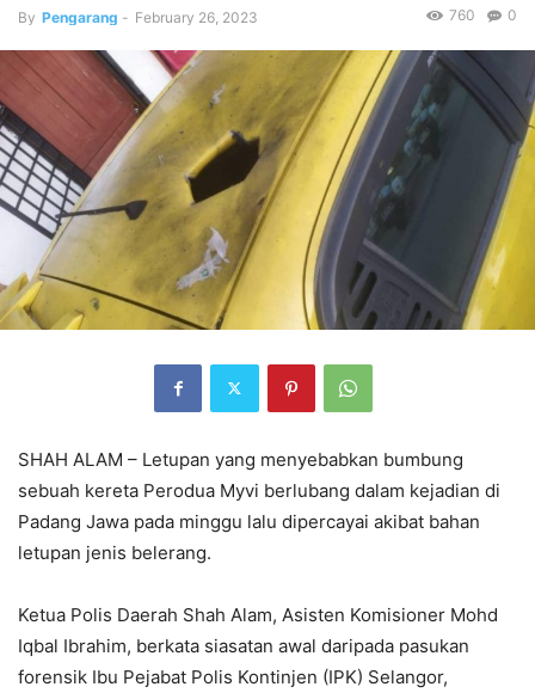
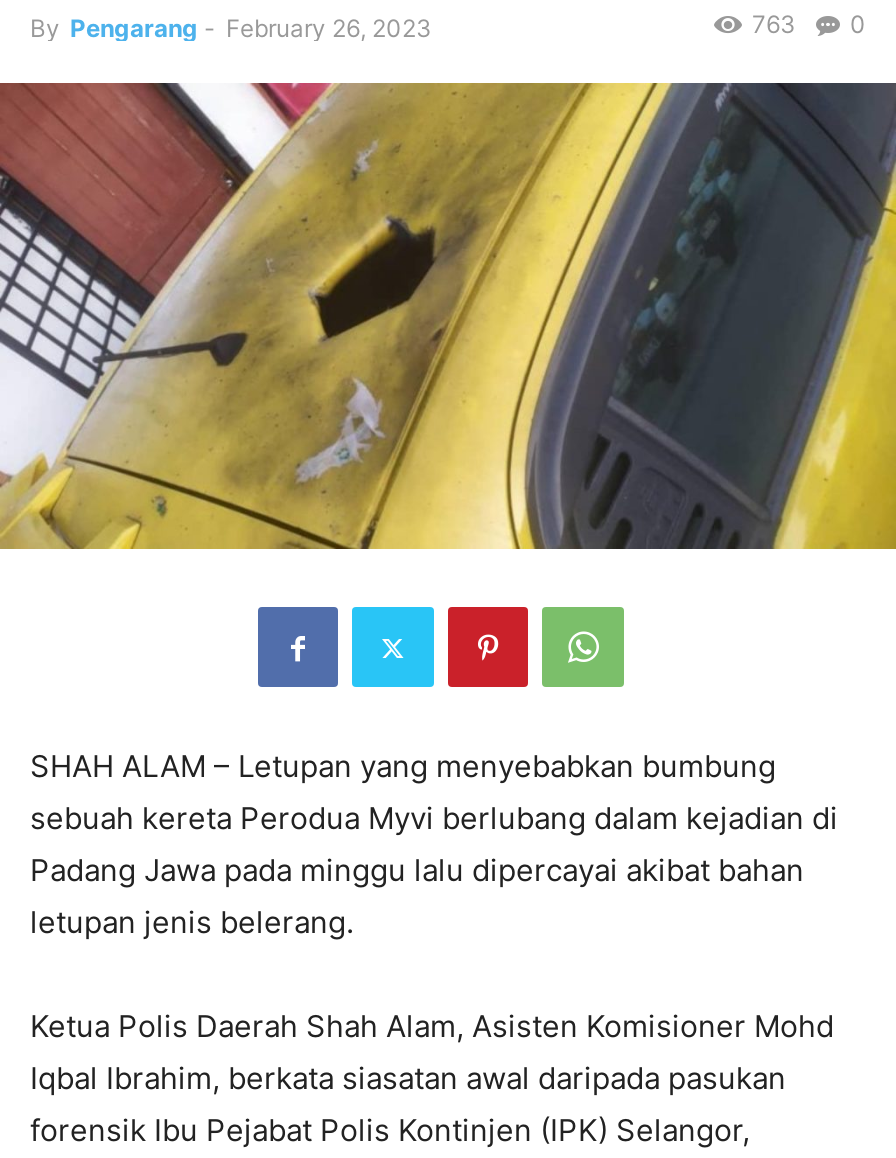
[449,6,517,24] 760 0 -> [752,9,866,39] 763 0

